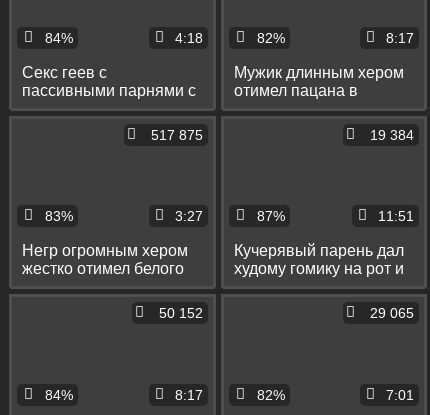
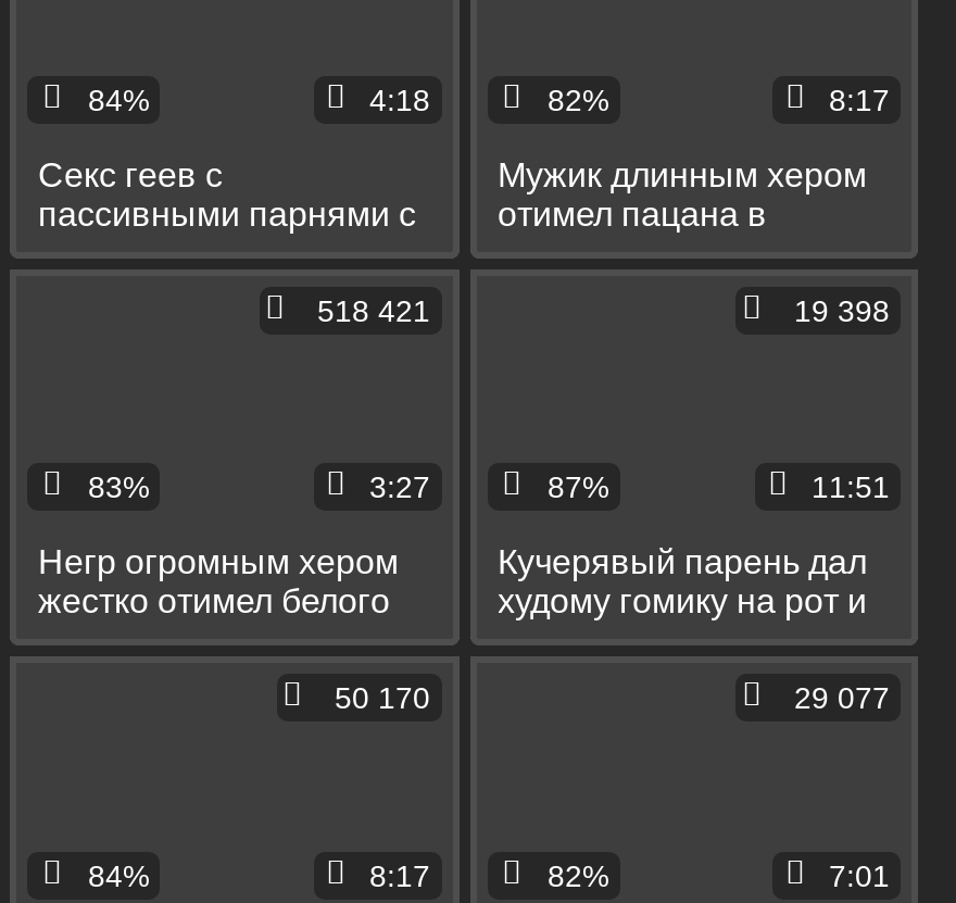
[150,127,202,143] 517 875 -> [317,293,430,327] 518 421
[370,127,414,143] 19 384 -> [794,293,890,327] 19 398
[158,305,202,321] 50 152 -> [335,681,430,715] 50 170
[370,305,414,321] 29 065 -> [794,681,890,715] 29 077

